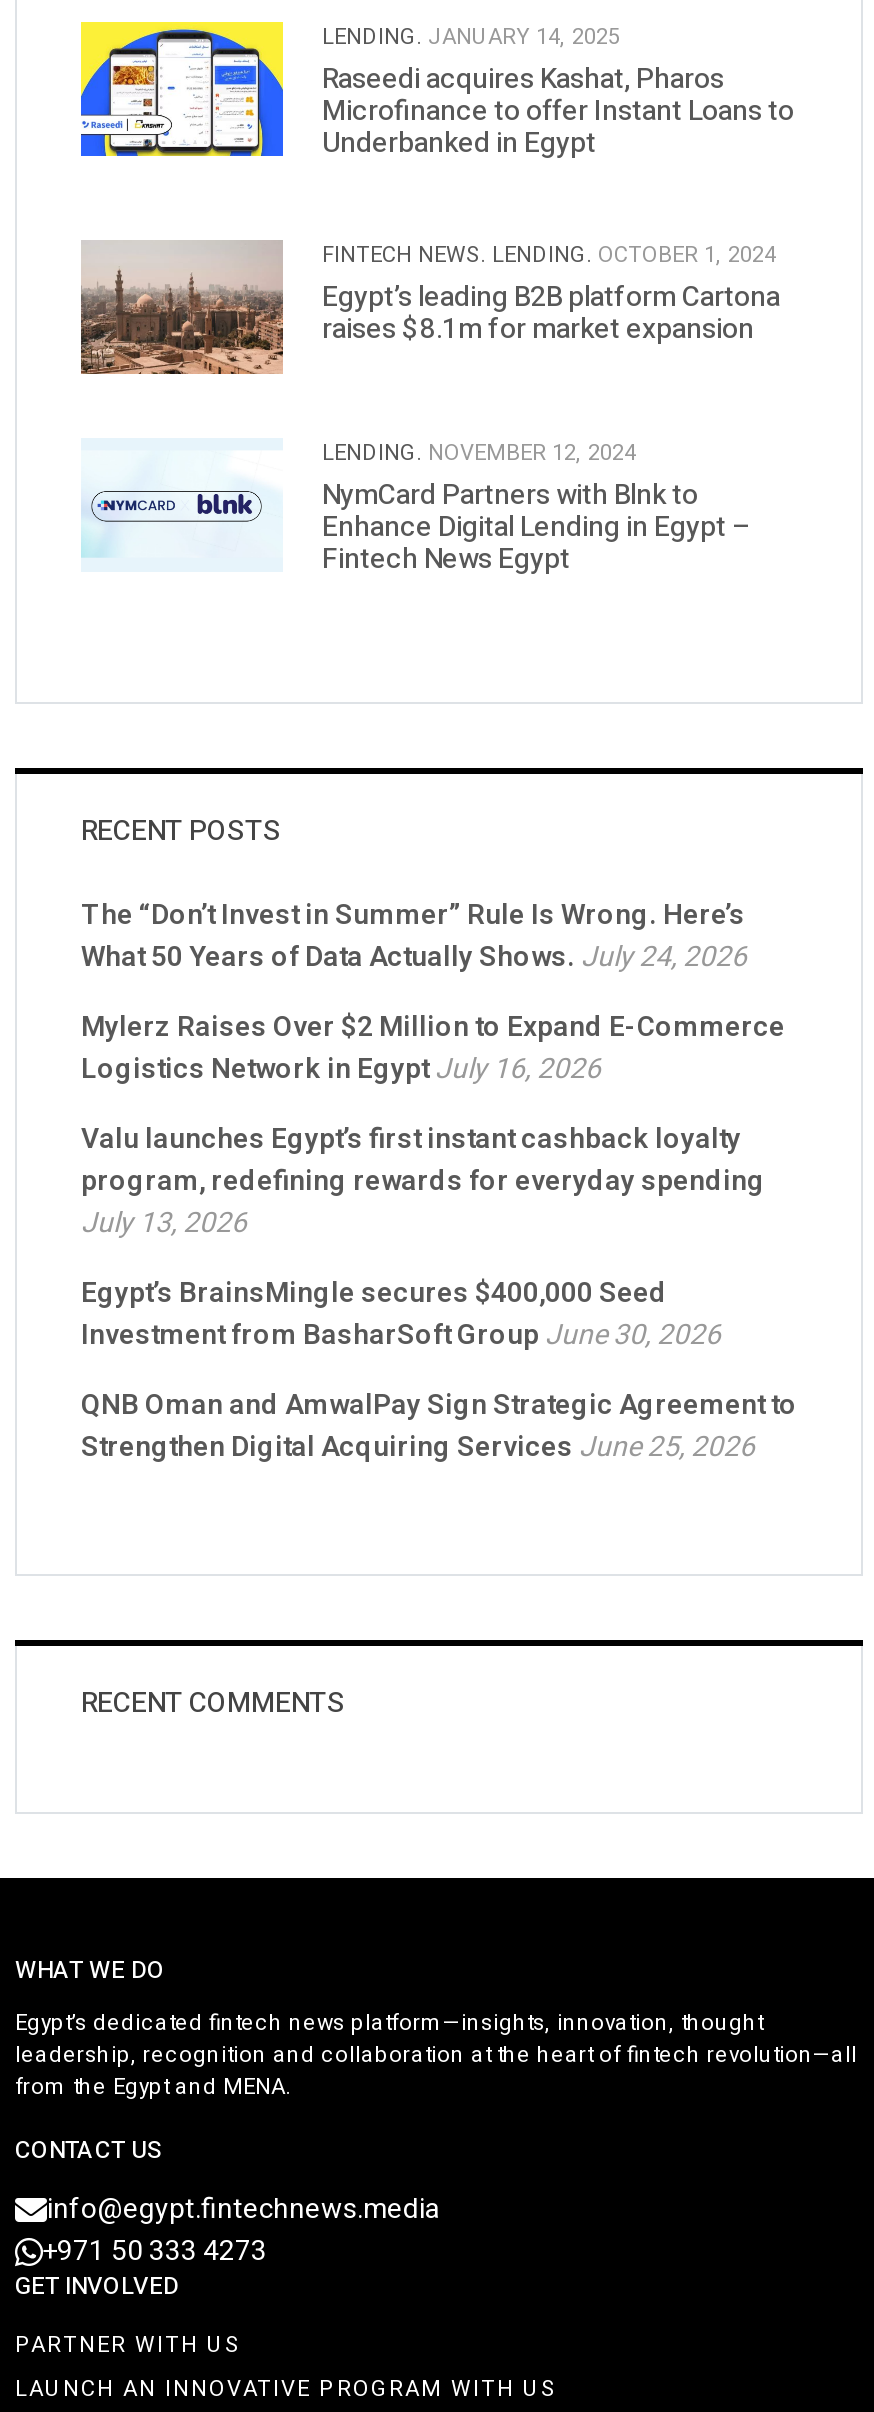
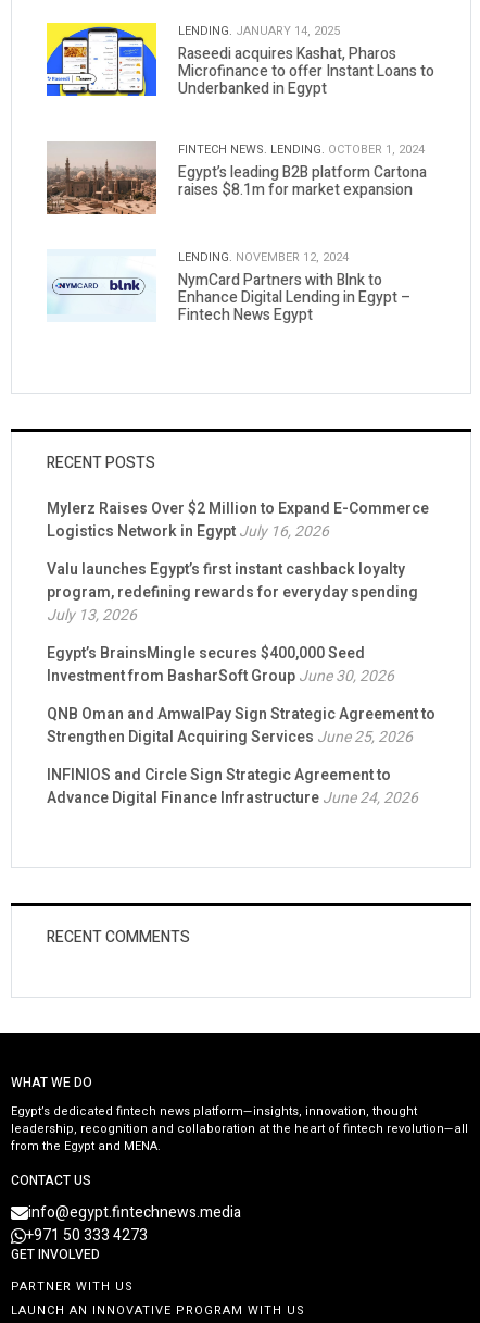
[81,894,747,978] The “Don’t Invest in Summer” Rule Is Wrong. Here’s | What 50 Years of Data Actually Shows. July 24, 2026 -> none
moved [81,1006,797,1468] -> [47,497,435,749]: Mylerz Raises Over $2 Million to Expand E-Commerce | Logistics Network in Egypt July 16, 2026 | Valu launches Egypt’s first instant cashback loyalty | ... | QNB Oman and AmwalPay Sign Strategic Agreement to | Strengthen Digital Acquiring Services June 25, 2026
none -> [47,764,418,810] INFINIOS and Circle Sign Strategic Agreement to | Advance Digital Finance Infrastructure June 24, 2026

